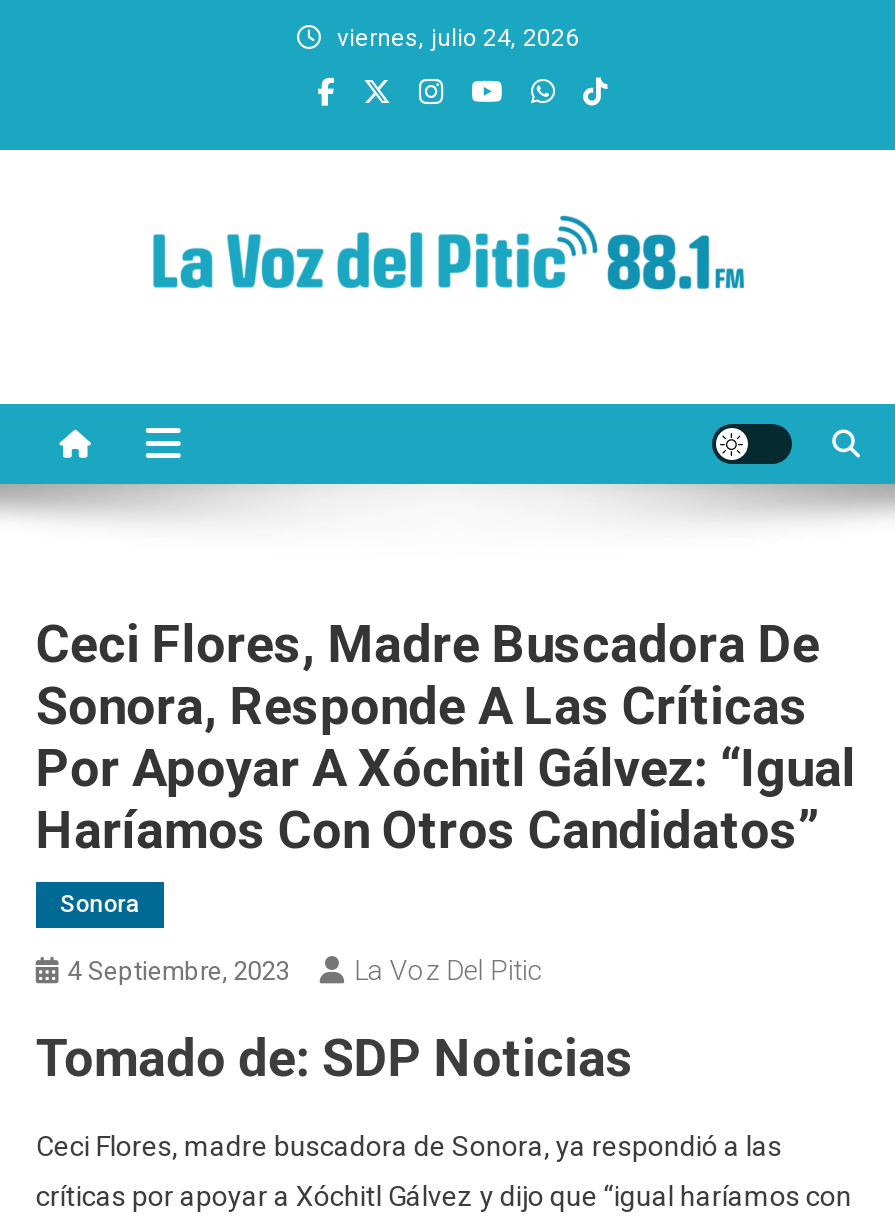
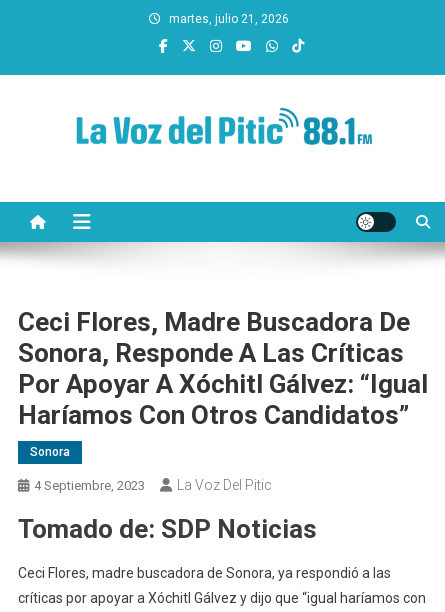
[337,24,579,52] viernes, julio 24, 2026 -> [169,12,289,26] martes, julio 21, 2026

